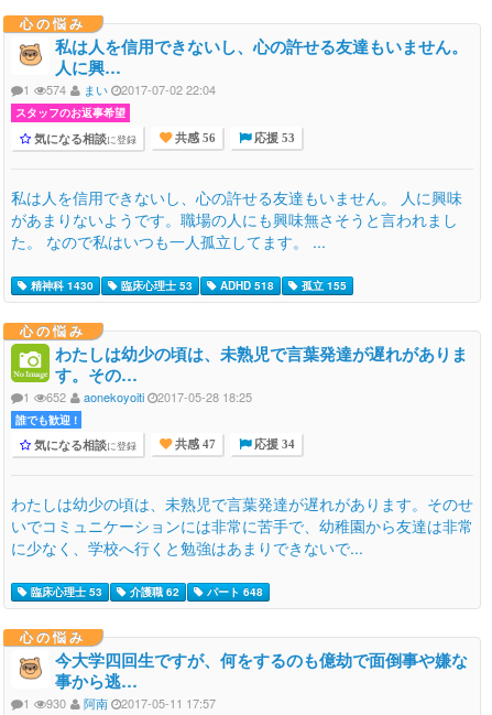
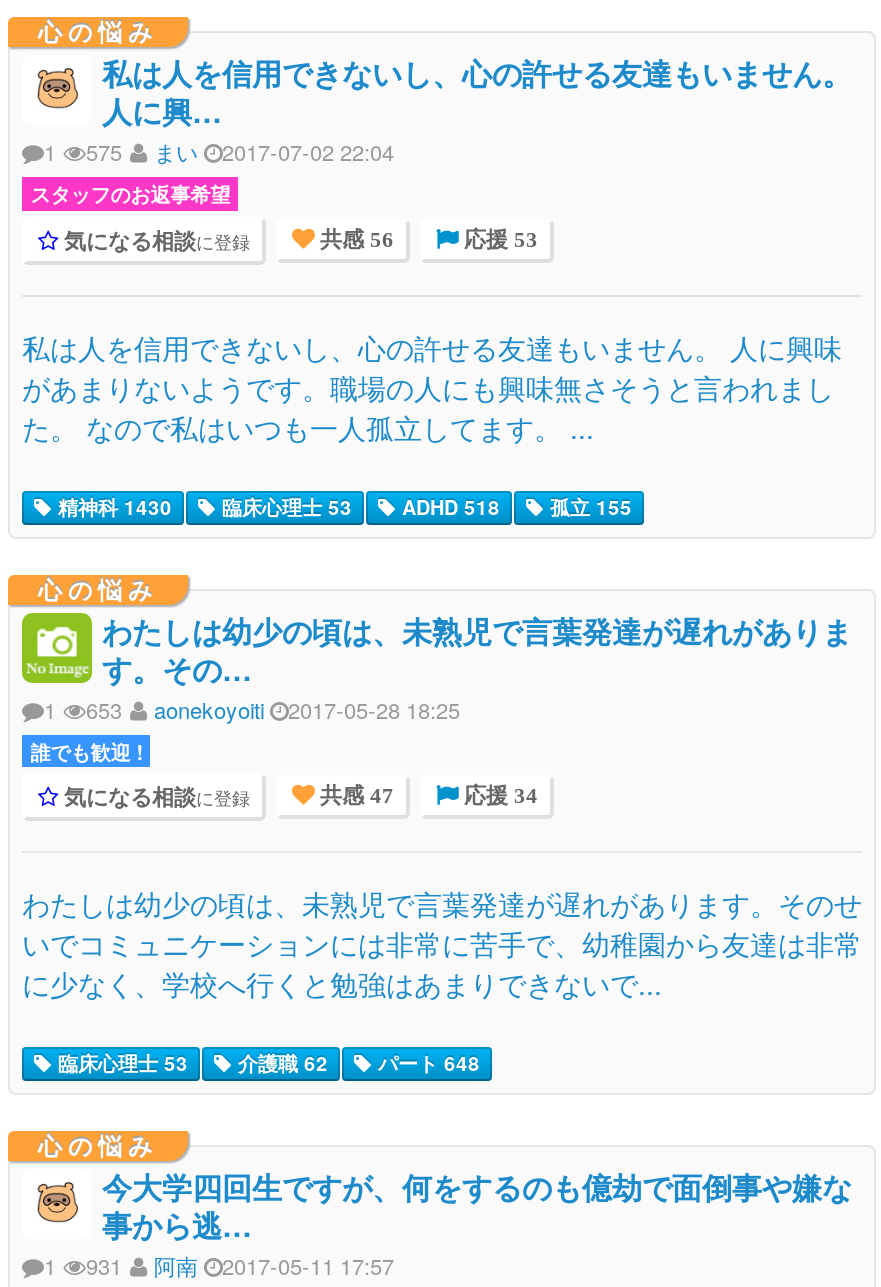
[23,81,216,98] 1 574 まい 2017-07-02 22:04 -> [44,136,394,168] 1 575 まい 2017-07-02 22:04
[23,387,252,405] 1 652 aonekoyoiti 2017-05-28 18:25 -> [44,692,460,724] 1 653 aonekoyoiti 2017-05-28 18:25
[23,694,216,711] 1 930 阿南 2017-05-11 17:57 -> [44,1248,394,1280] 1 931 阿南 2017-05-11 17:57

